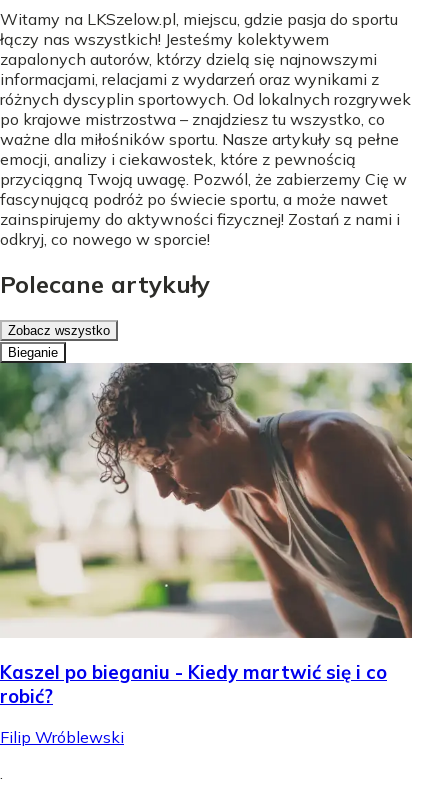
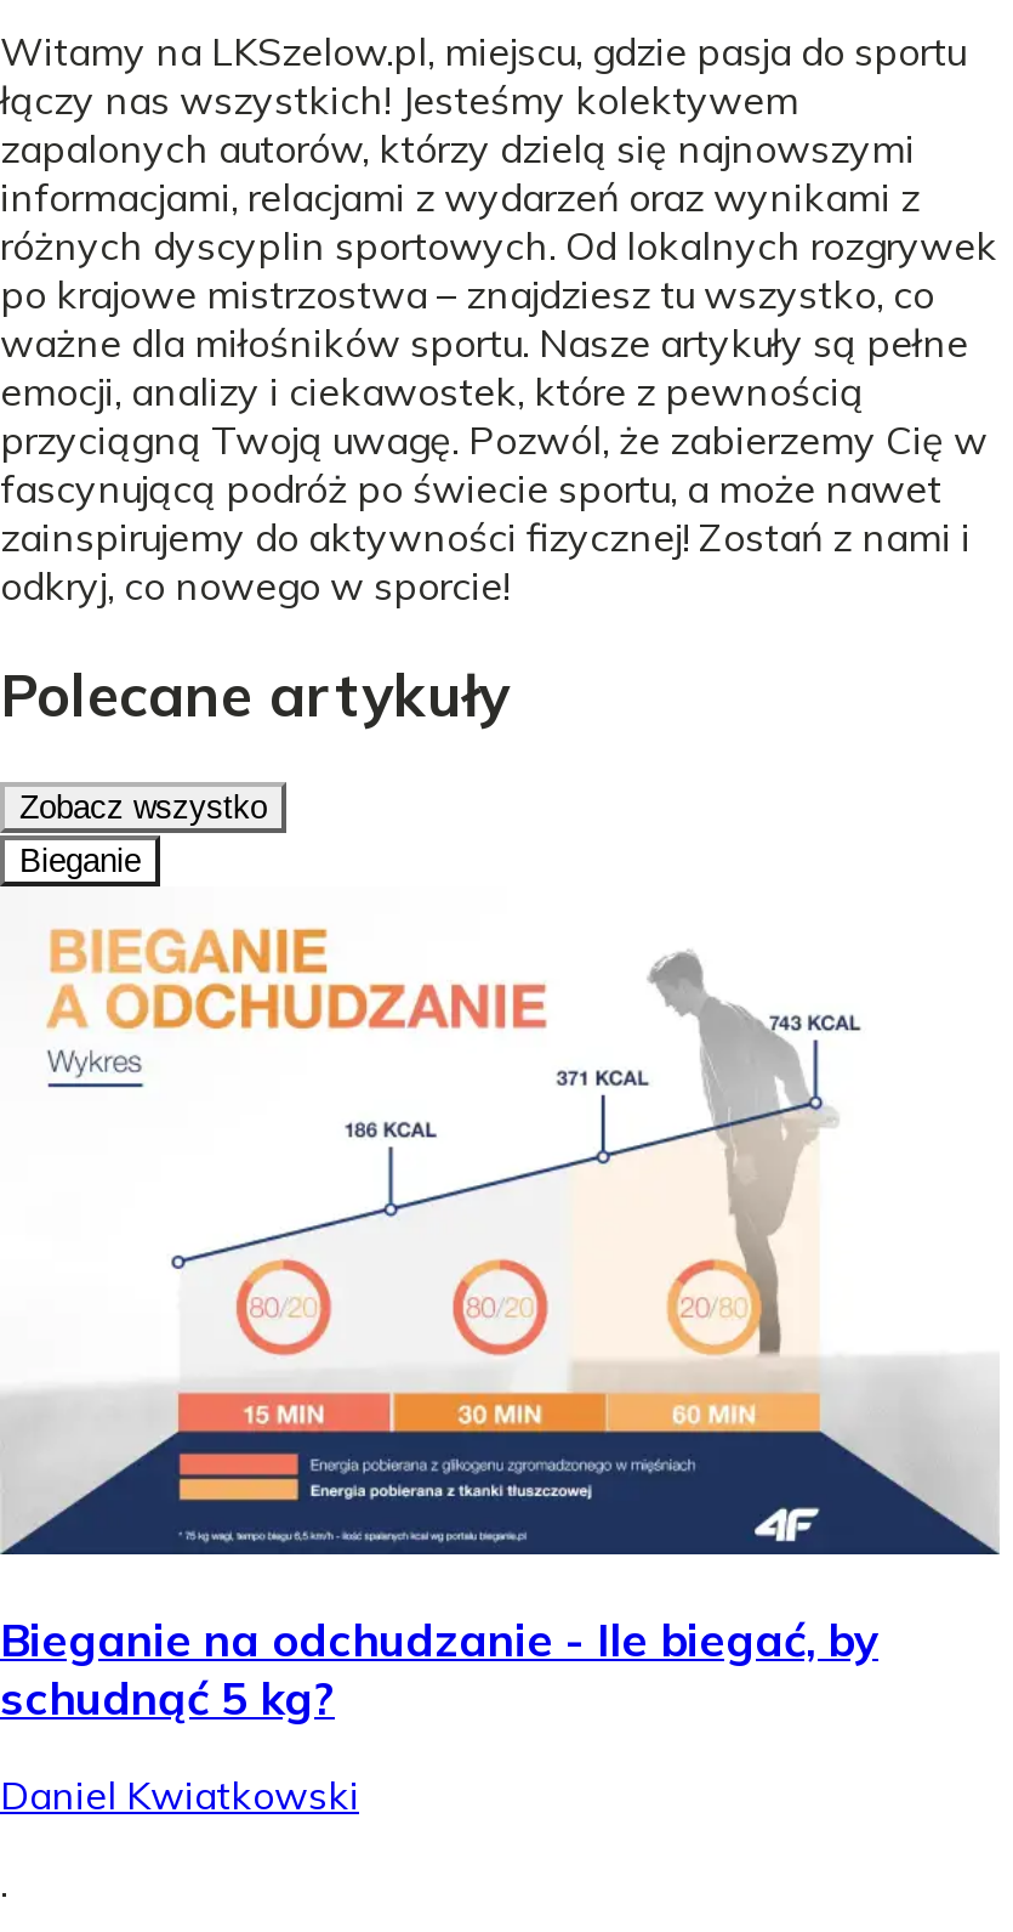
[0,362,413,708] [image] | Kaszel po bieganiu - Kiedy martwić się i co | robić? -> [0,880,1000,1727] [image] | Bieganie na odchudzanie - Ile biegać, by | schudnąć 5 kg?
[0,727,124,747] Filip Wróblewski -> [0,1772,359,1821] Daniel Kwiatkowski

